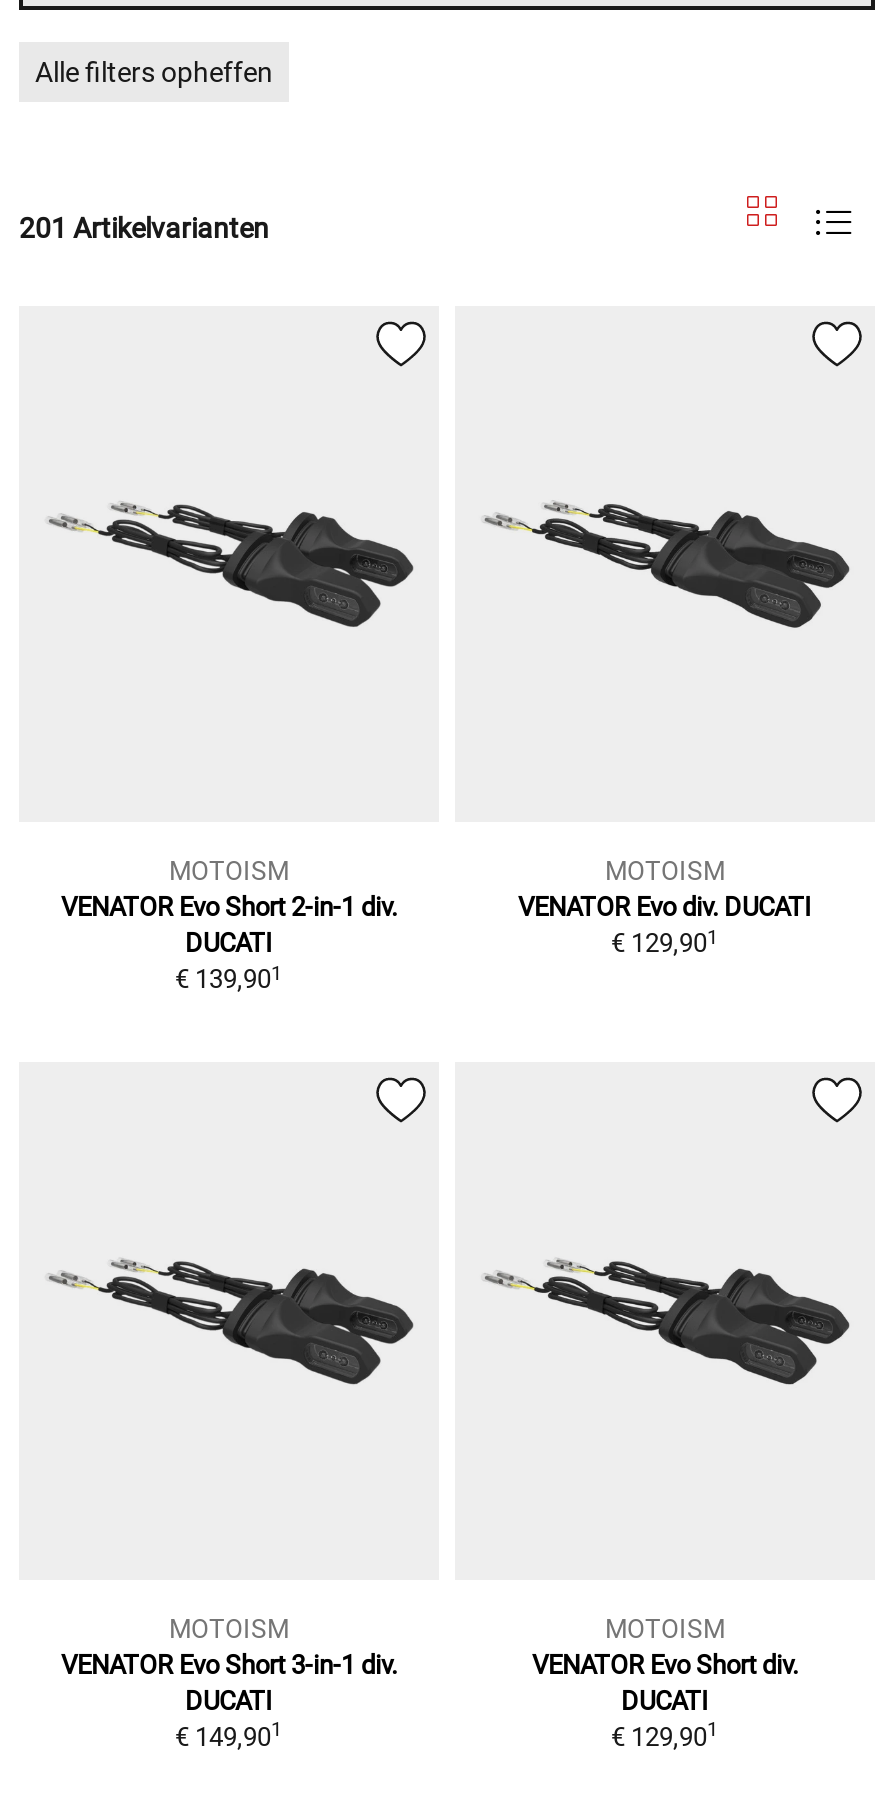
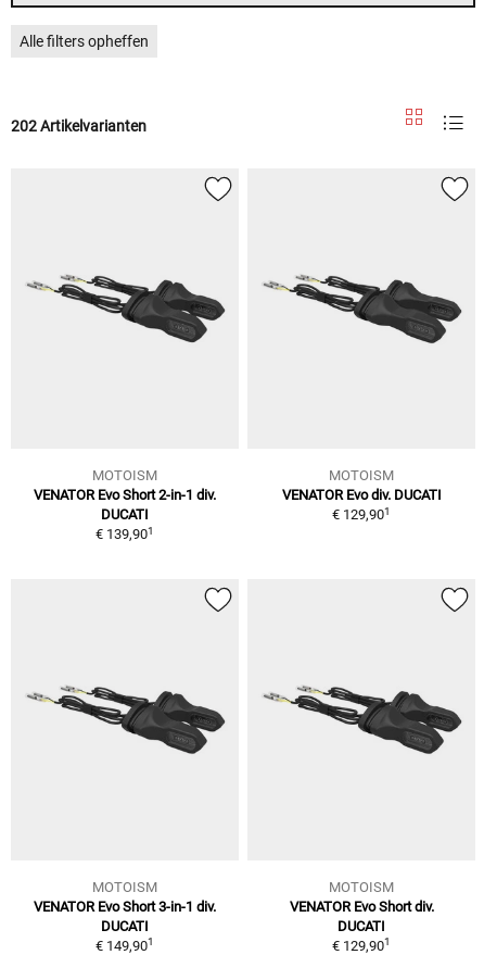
[19,212,269,244] 201 Artikelvarianten -> [11,117,147,135] 202 Artikelvarianten

